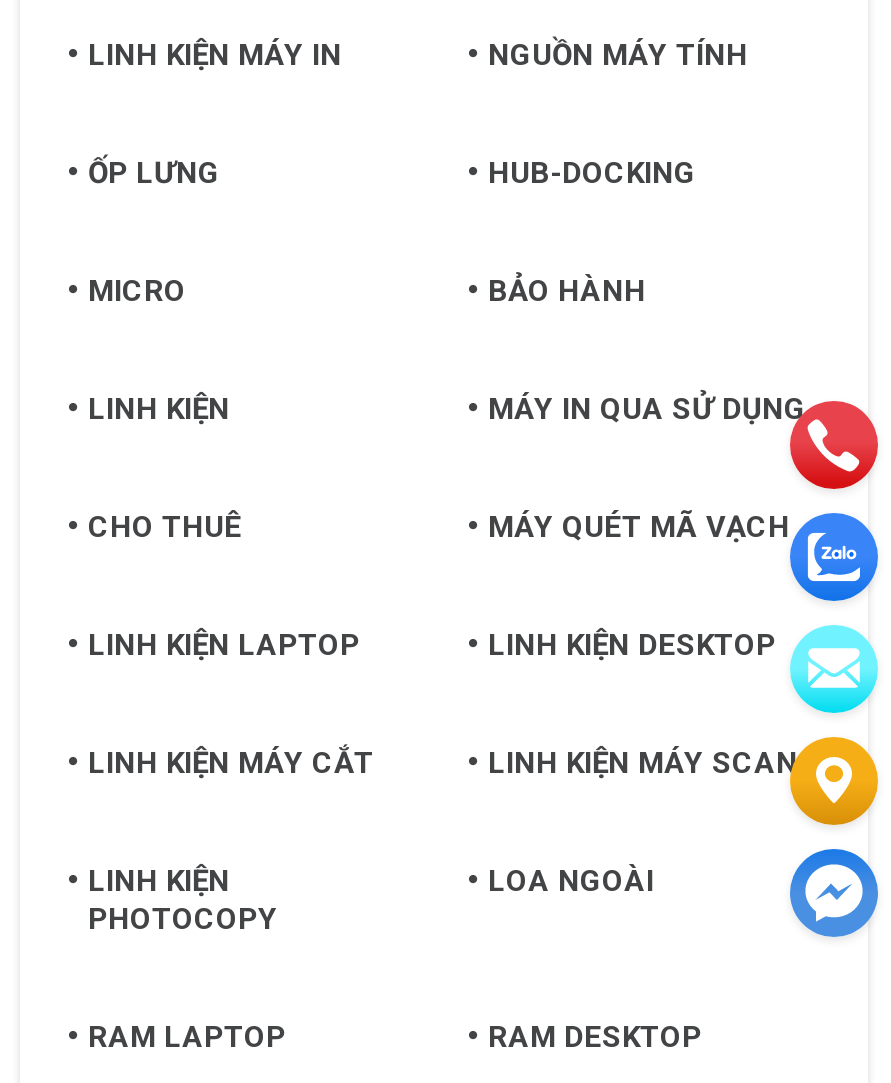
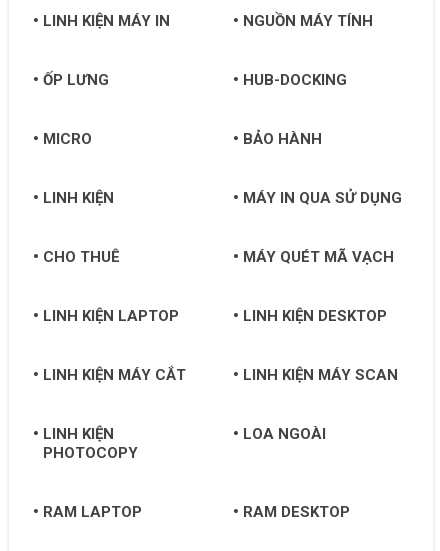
[788,399,880,493] [image] -> none
[788,511,880,605] [image] -> none
[788,623,880,717] [image] -> none
[788,735,880,829] [image] -> none
[788,847,880,941] [image] -> none

